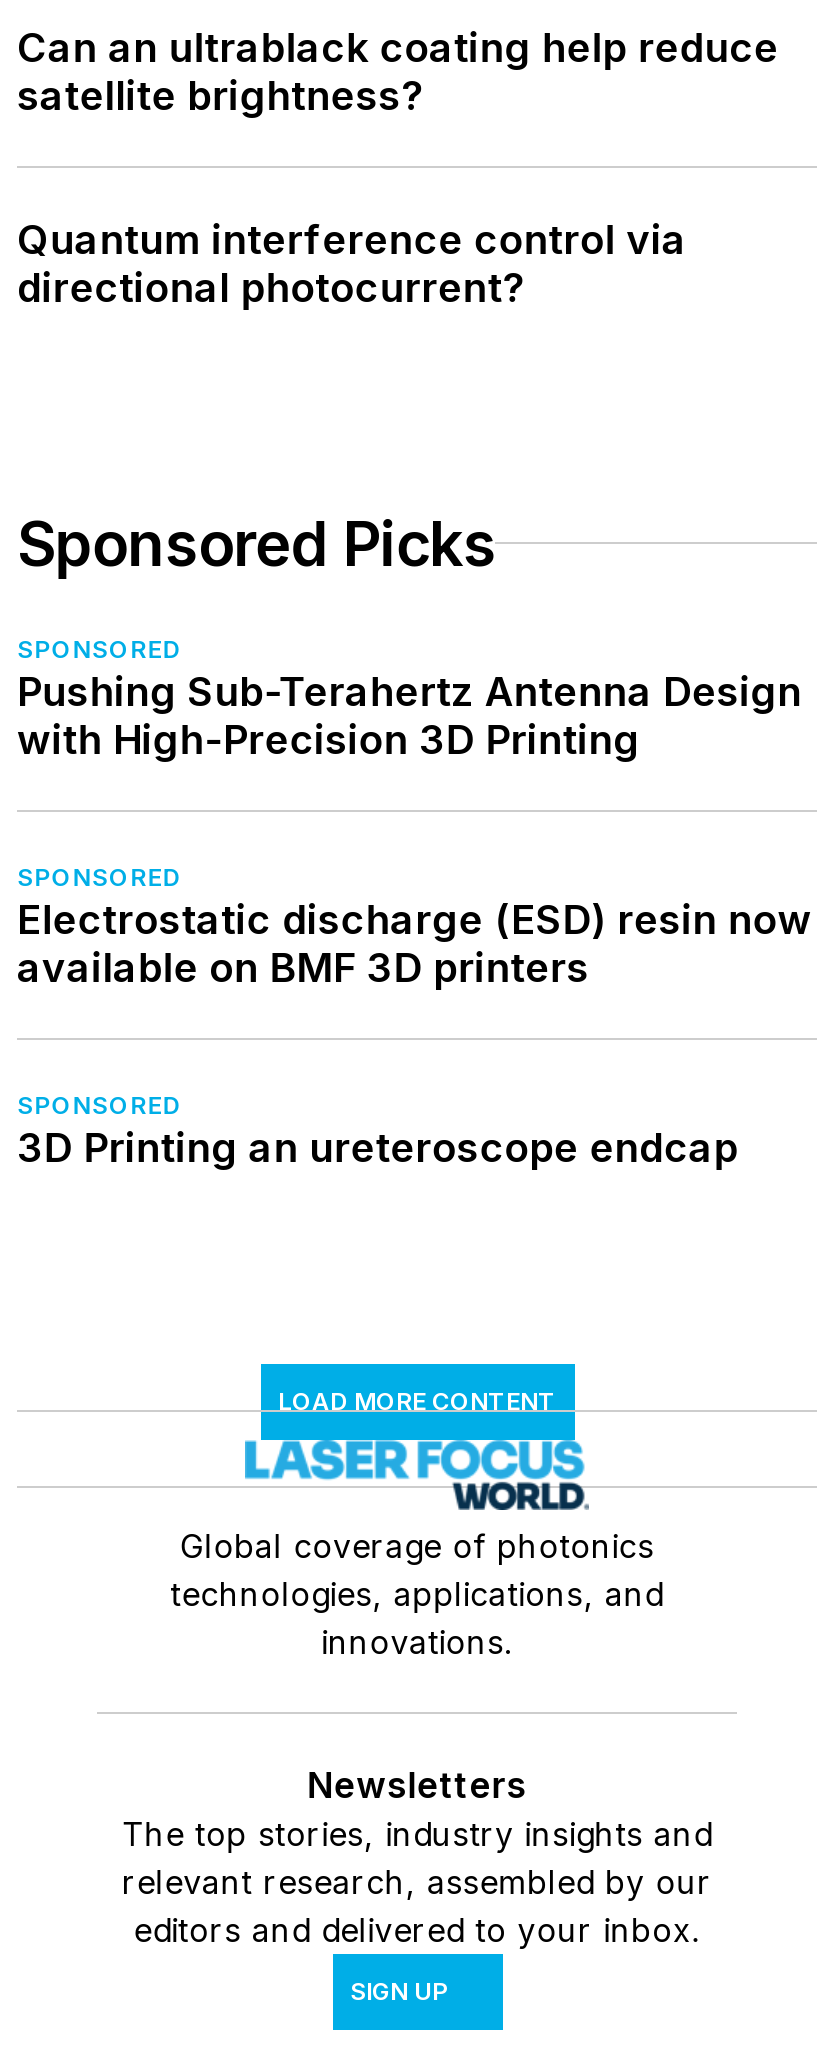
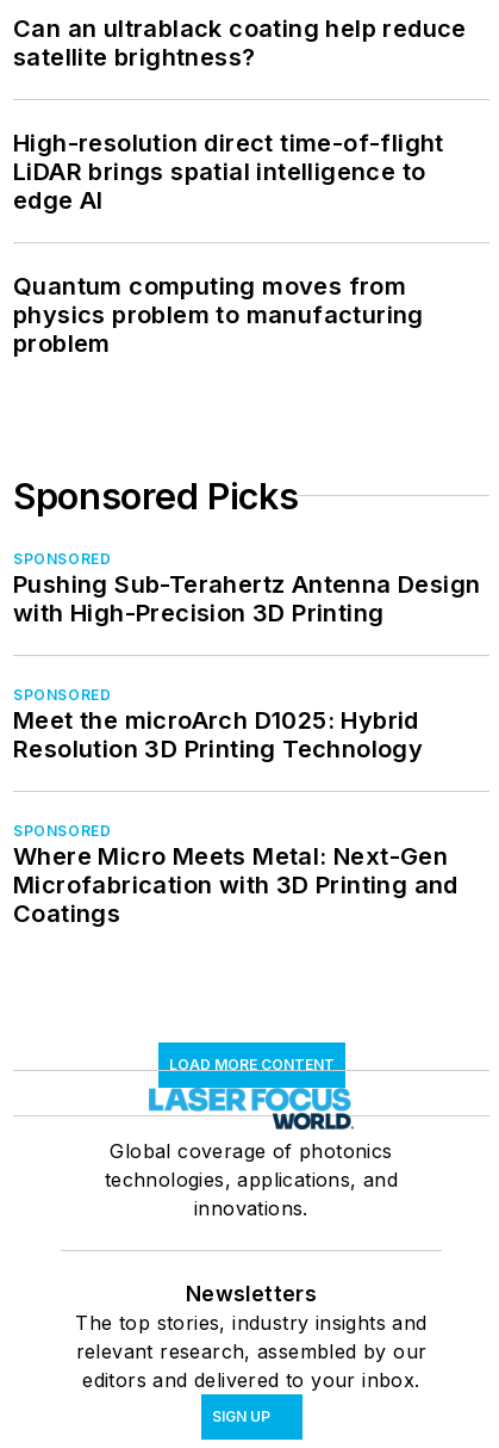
[17,216,687,312] Quantum interference control via | directional photocurrent? -> [13,129,444,358] High-resolution direct time-of-flight | LiDAR brings spatial intelligence to | edge AI | Quantum computing moves from | physics problem to manufacturing | problem
[17,896,812,992] Electrostatic discharge (ESD) resin now | available on BMF 3D printers -> [13,706,423,763] Meet the microArch D1025: Hybrid | Resolution 3D Printing Technology
[17,1124,738,1172] 3D Printing an ureteroscope endcap -> [13,842,458,928] Where Micro Meets Metal: Next-Gen | Microfabrication with 3D Printing and | Coatings

